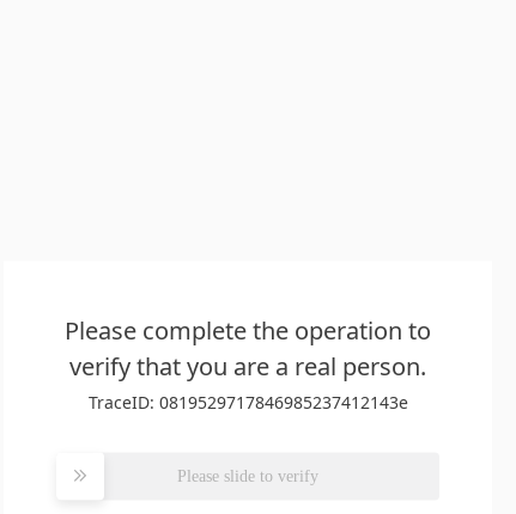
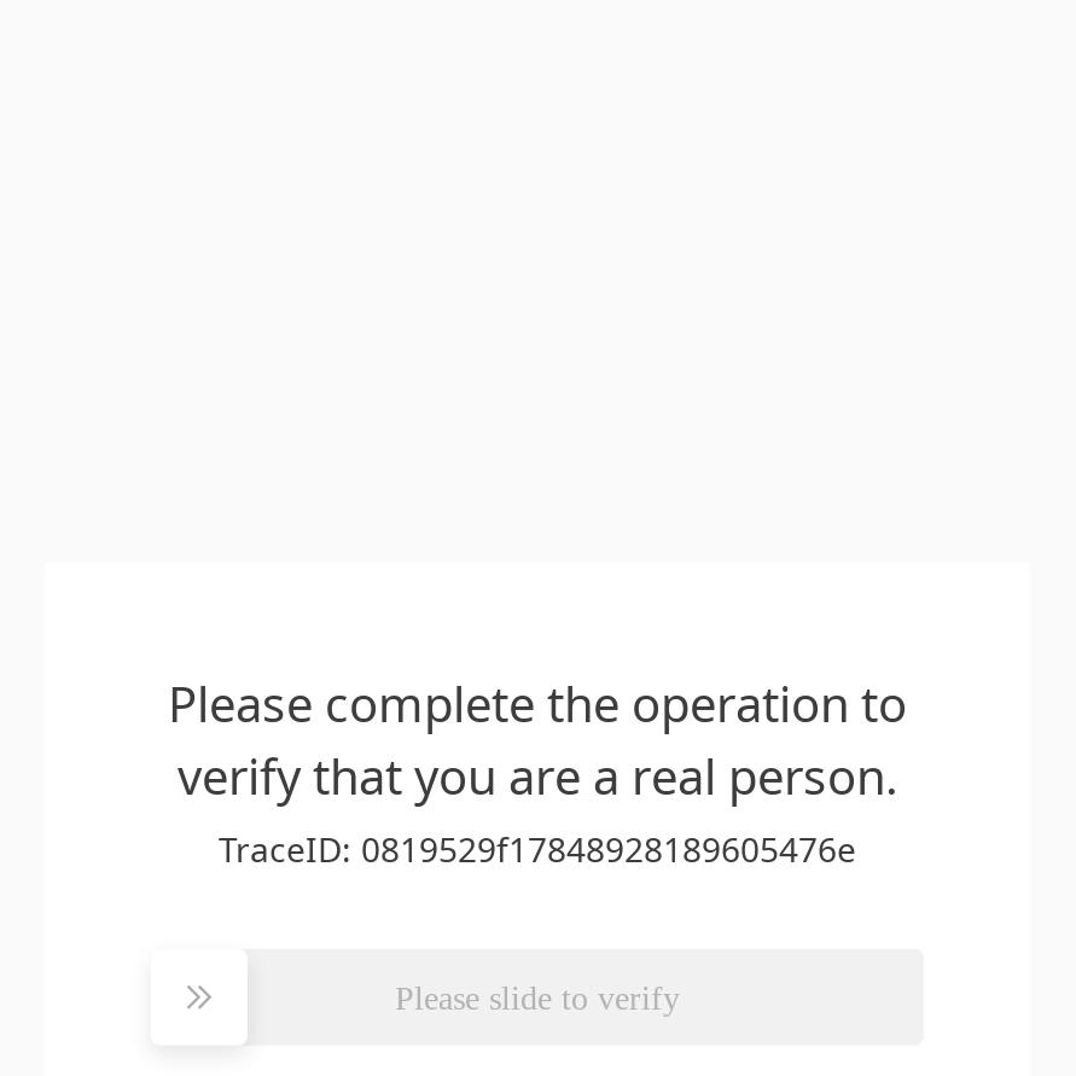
[88,392,408,415] TraceID: 0819529717846985237412143e -> [219,827,856,873] TraceID: 0819529f17848928189605476e

